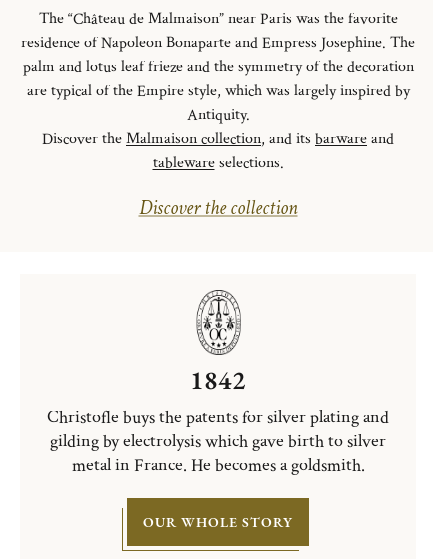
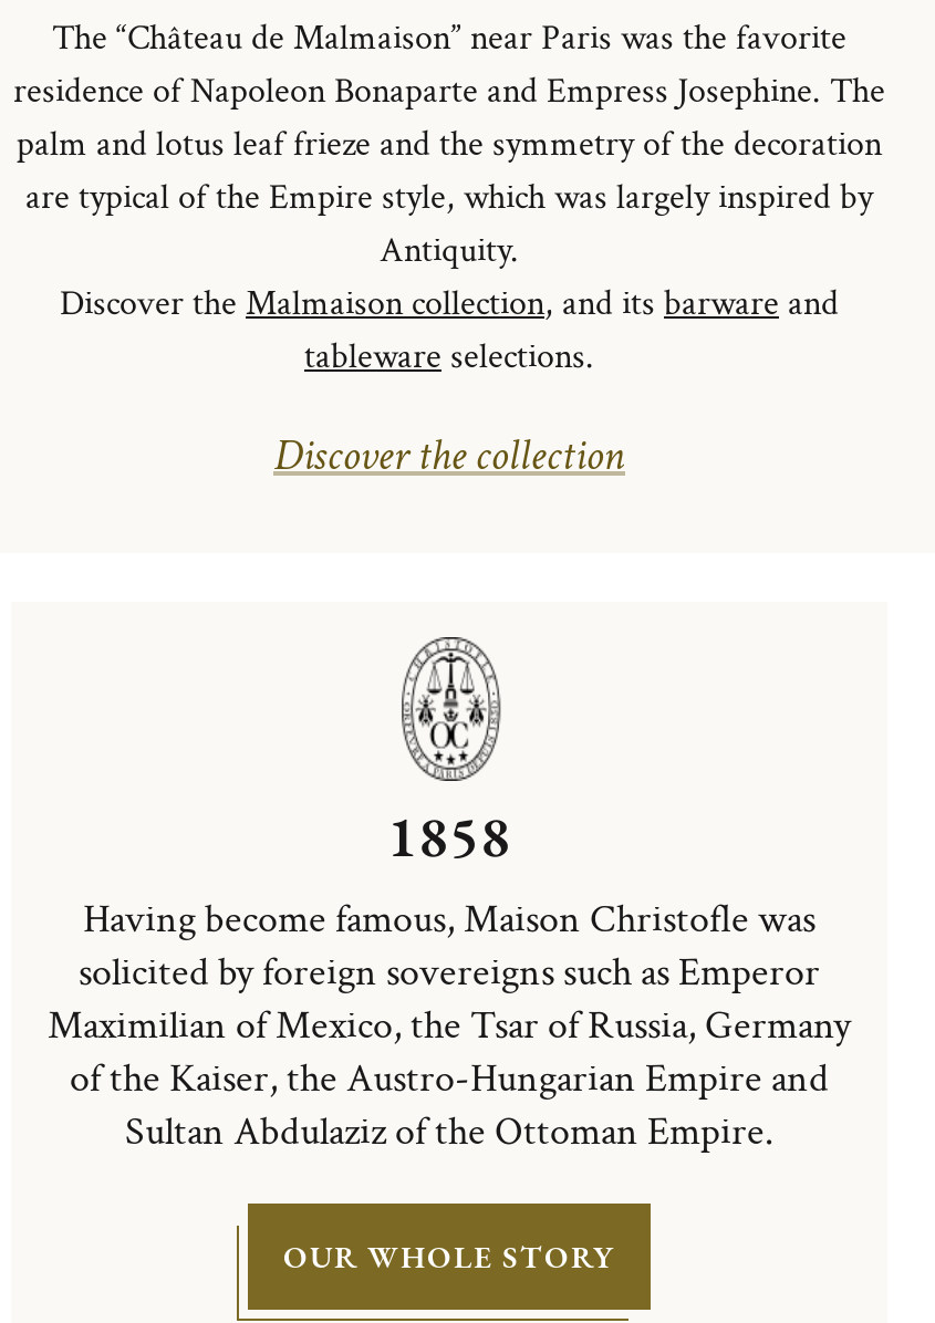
[47,363,389,477] 1842 | Christofle buys the patents for silver plating and | gilding by electrolysis which gave birth to silver | metal in France. He becomes a goldsmith. -> [48,798,851,1156] 1858 | Having become famous, Maison Christofle was | solicited by foreign sovereigns such as Emperor | Maximilian of Mexico, the Tsar of Russia, Germany | of the Kaiser, the Austro-Hungarian Empire and | Sultan Abdulaziz of the Ottoman Empire.

